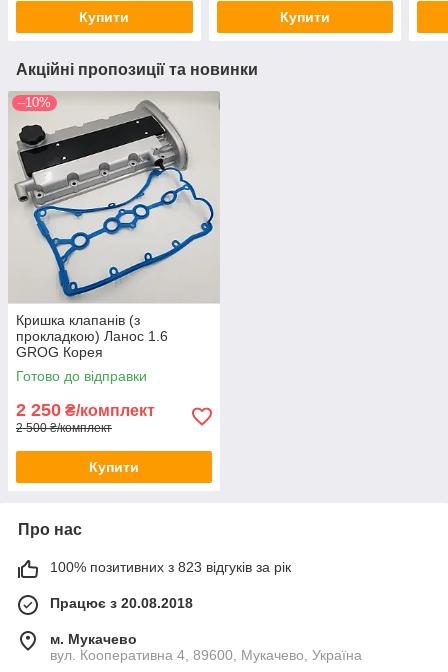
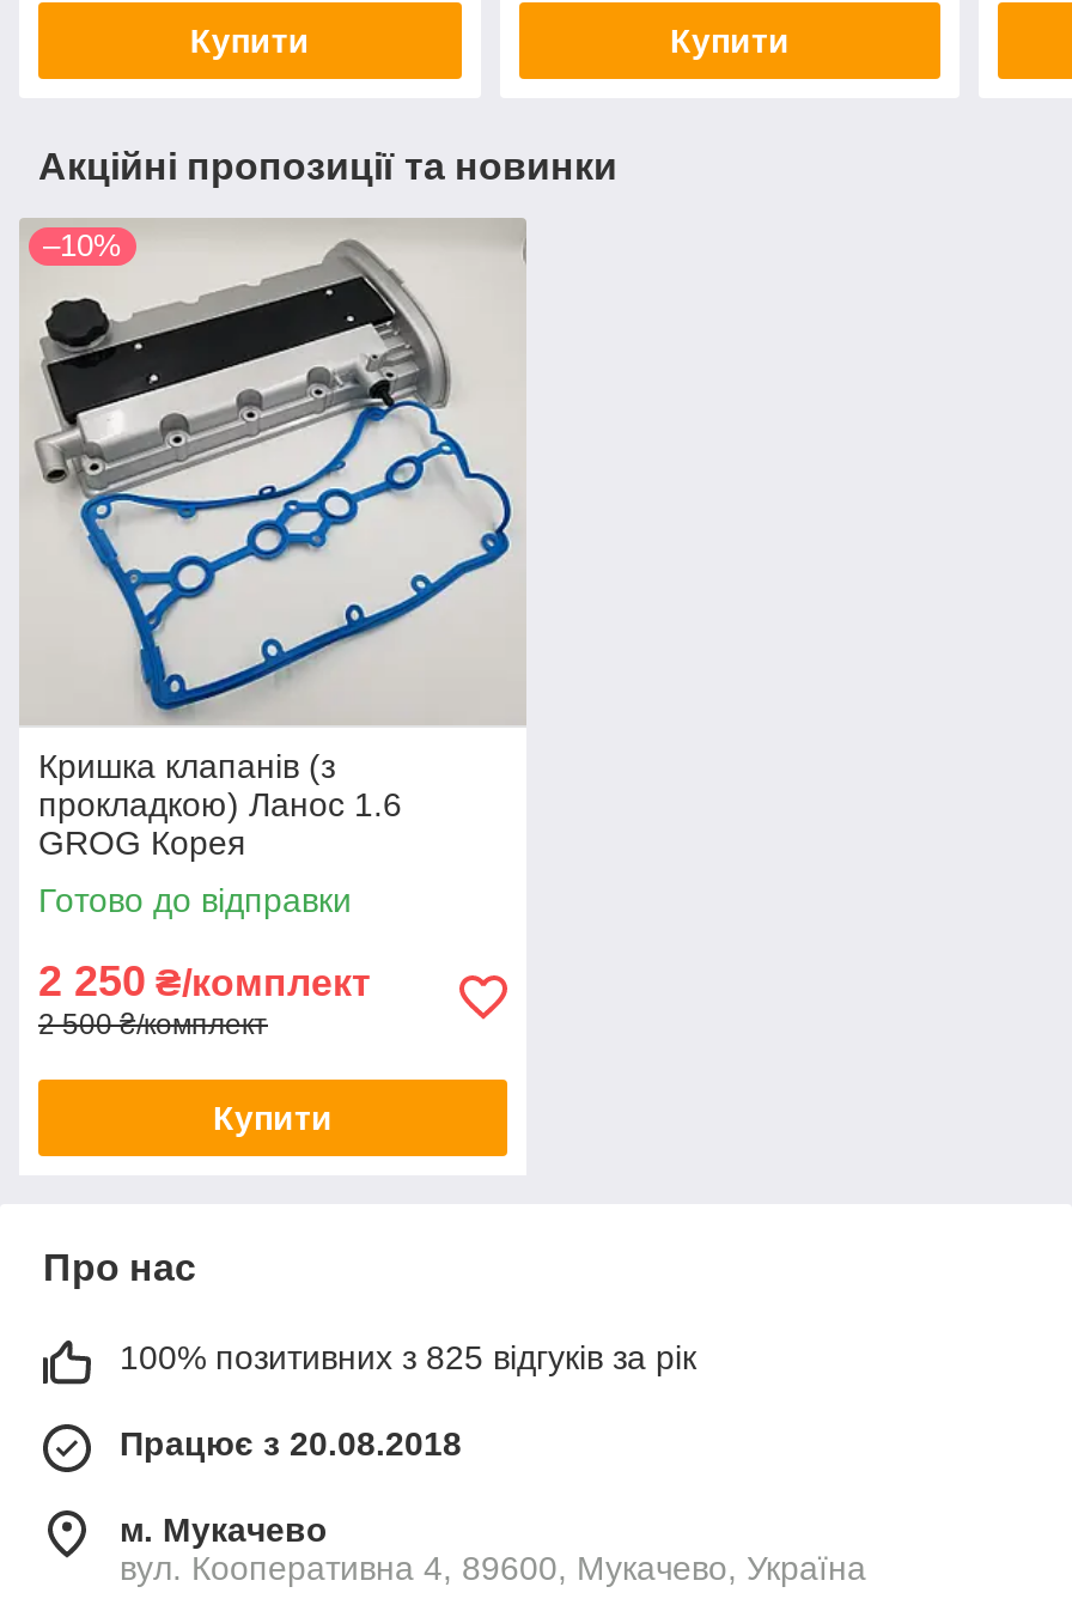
[50,559,291,575] 100% позитивних з 823 відгуків за рік -> [120,1338,696,1376] 100% позитивних з 825 відгуків за рік

